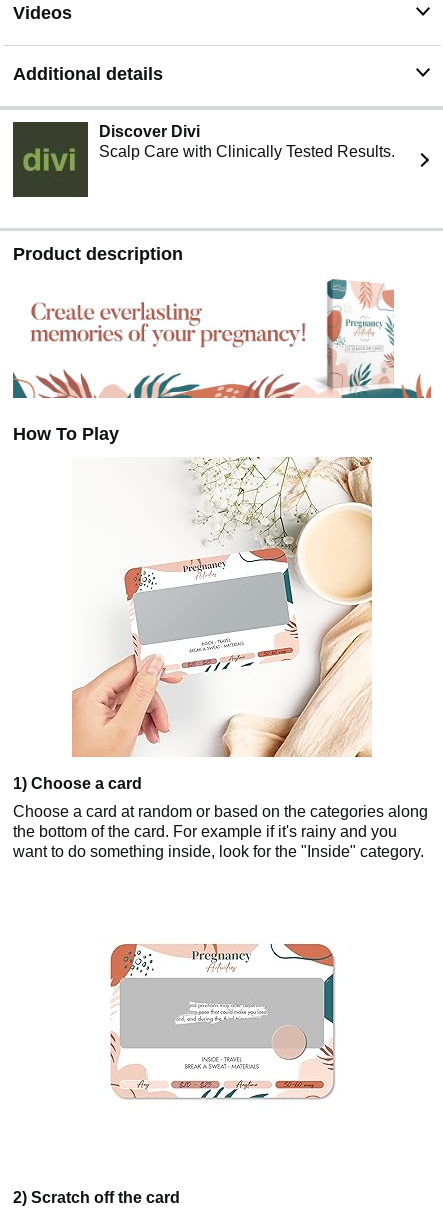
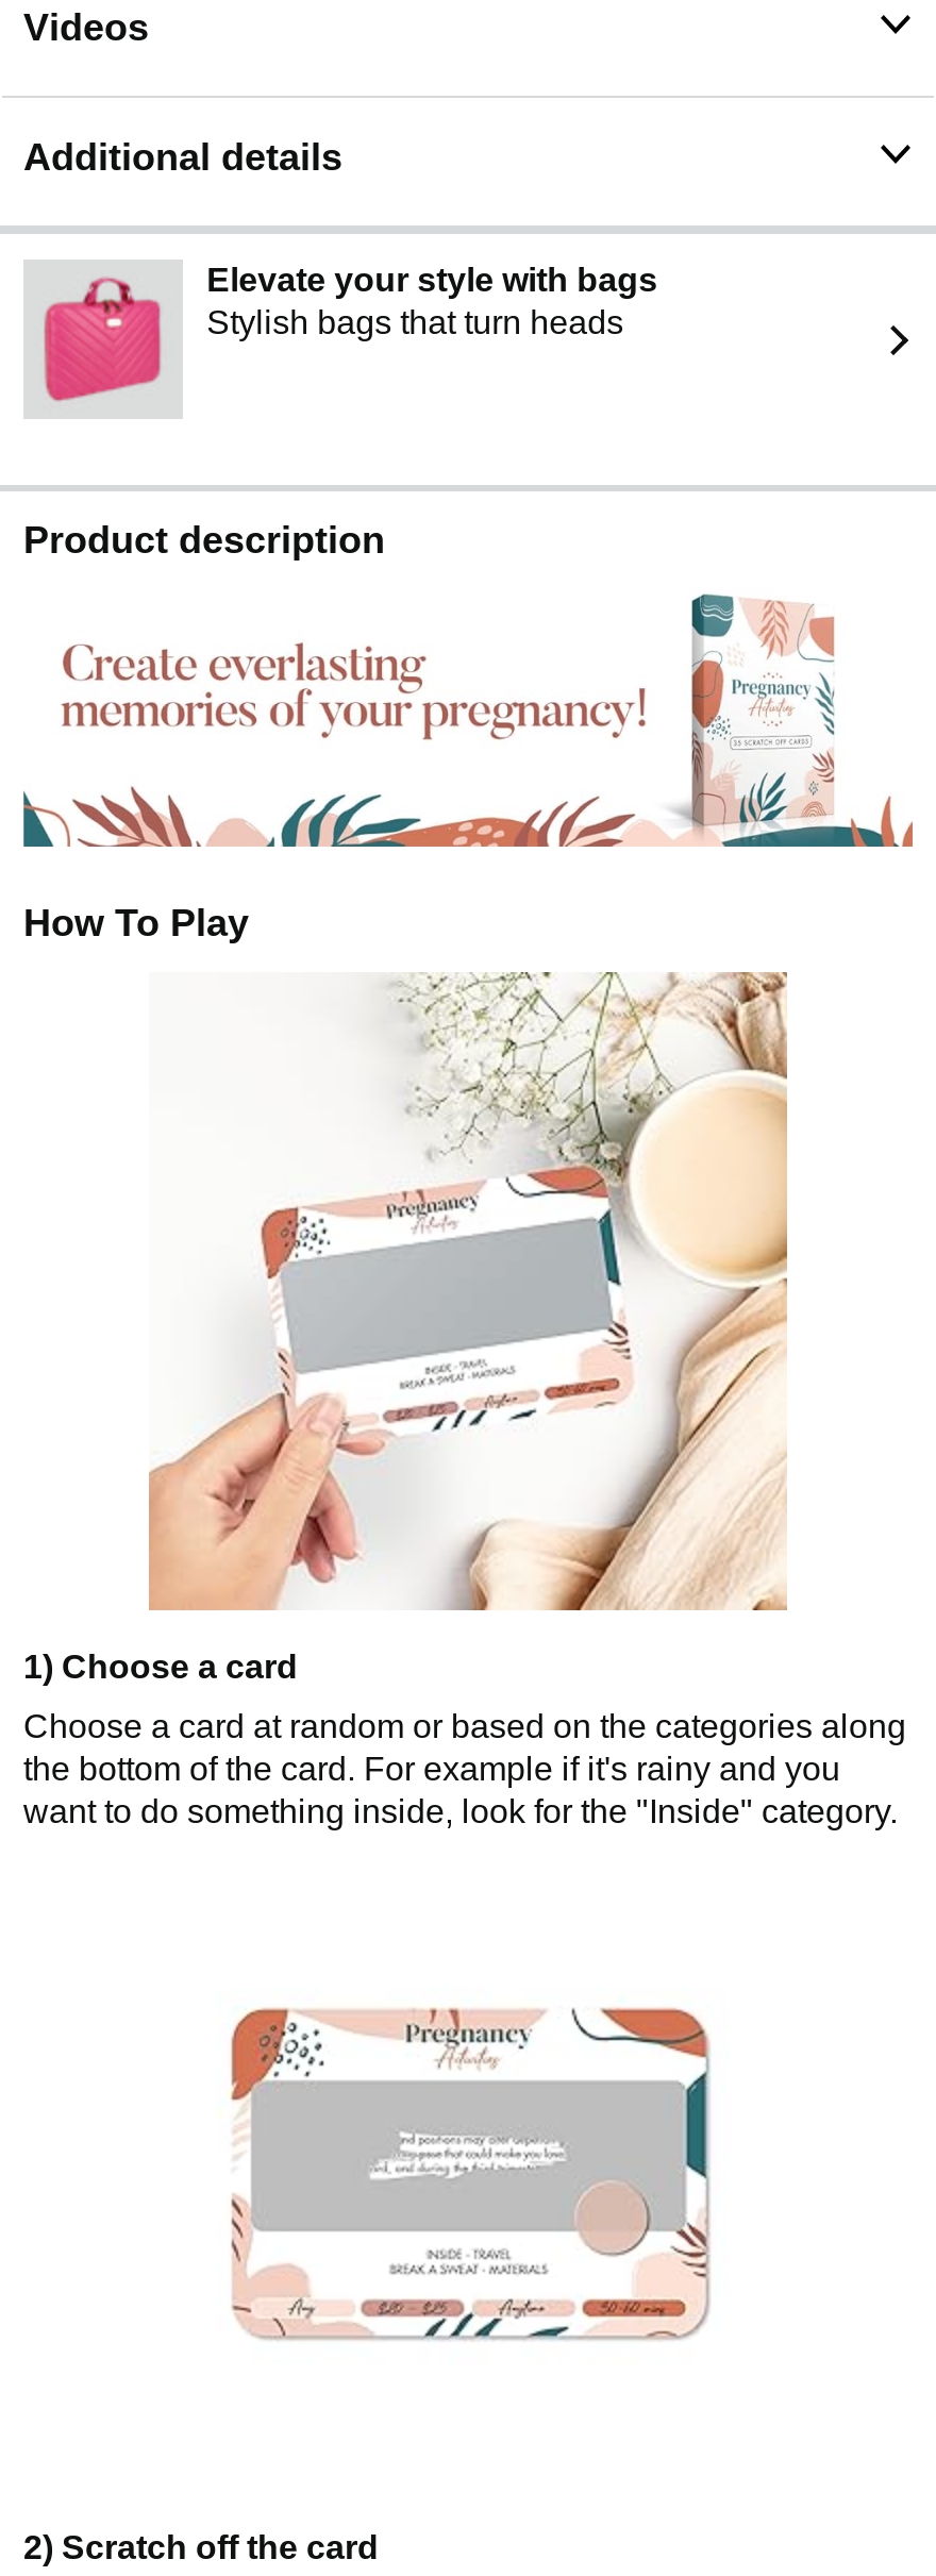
[12,121,395,198] [image] | Discover Divi | Scalp Care with Clinically Tested Results. -> [23,260,658,419] [image] | Elevate your style with bags | Stylish bags that turn heads

